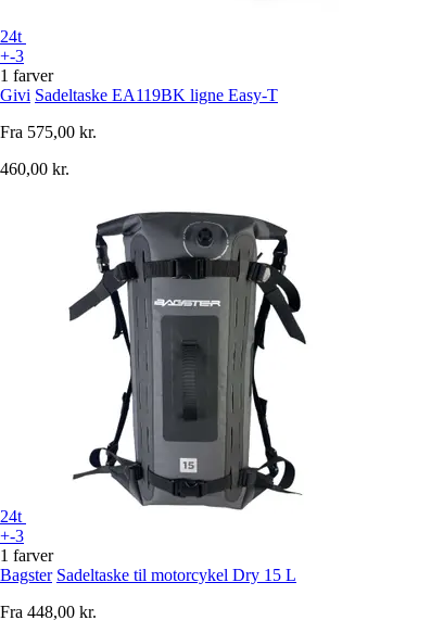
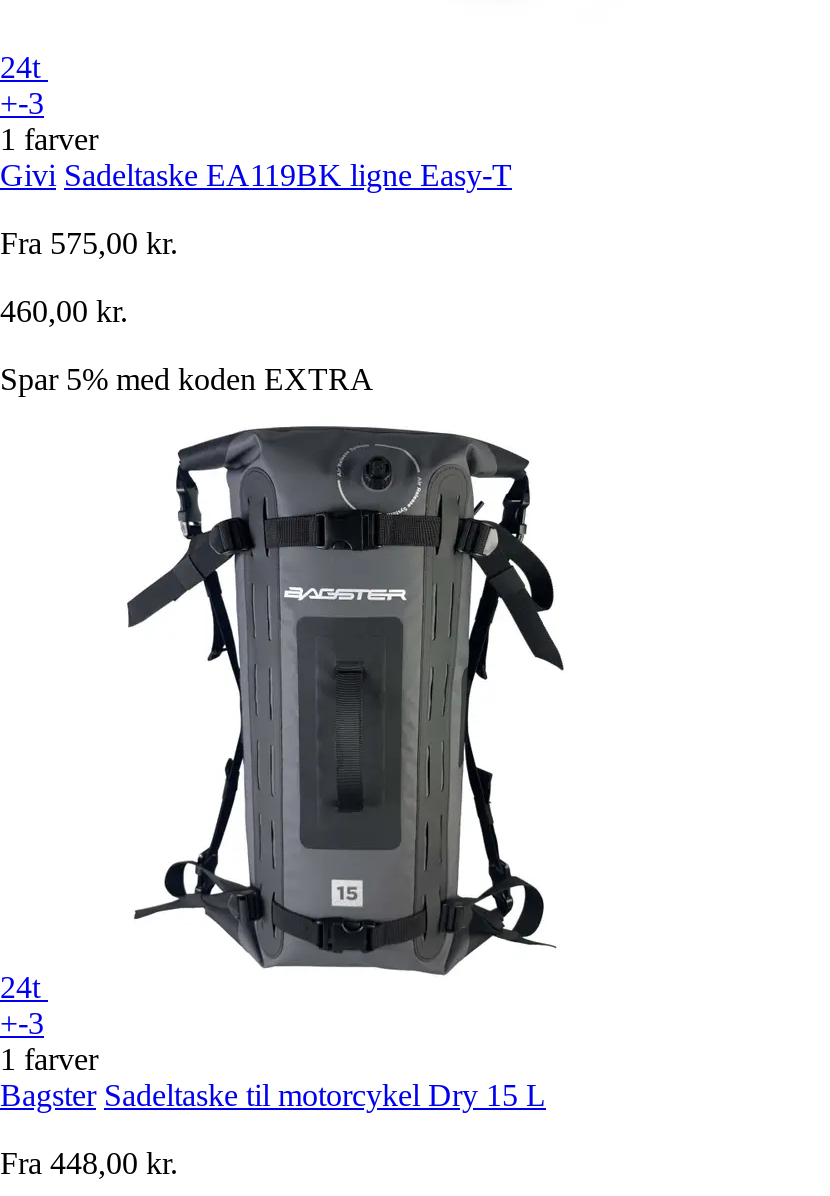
none -> [0,361,374,395] Spar 5% med koden EXTRA

